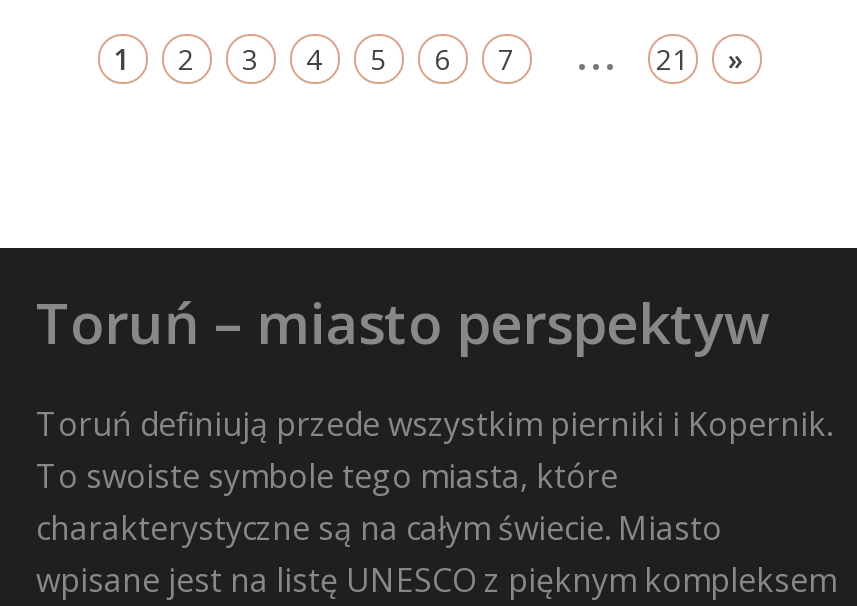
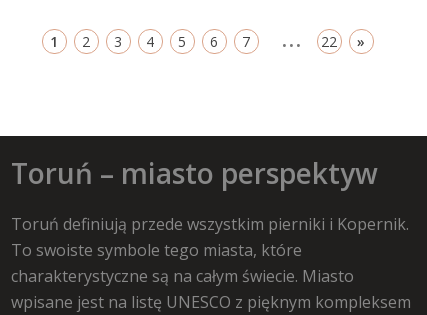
[656,40,688,78] 21 -> [321,32,337,51] 22

